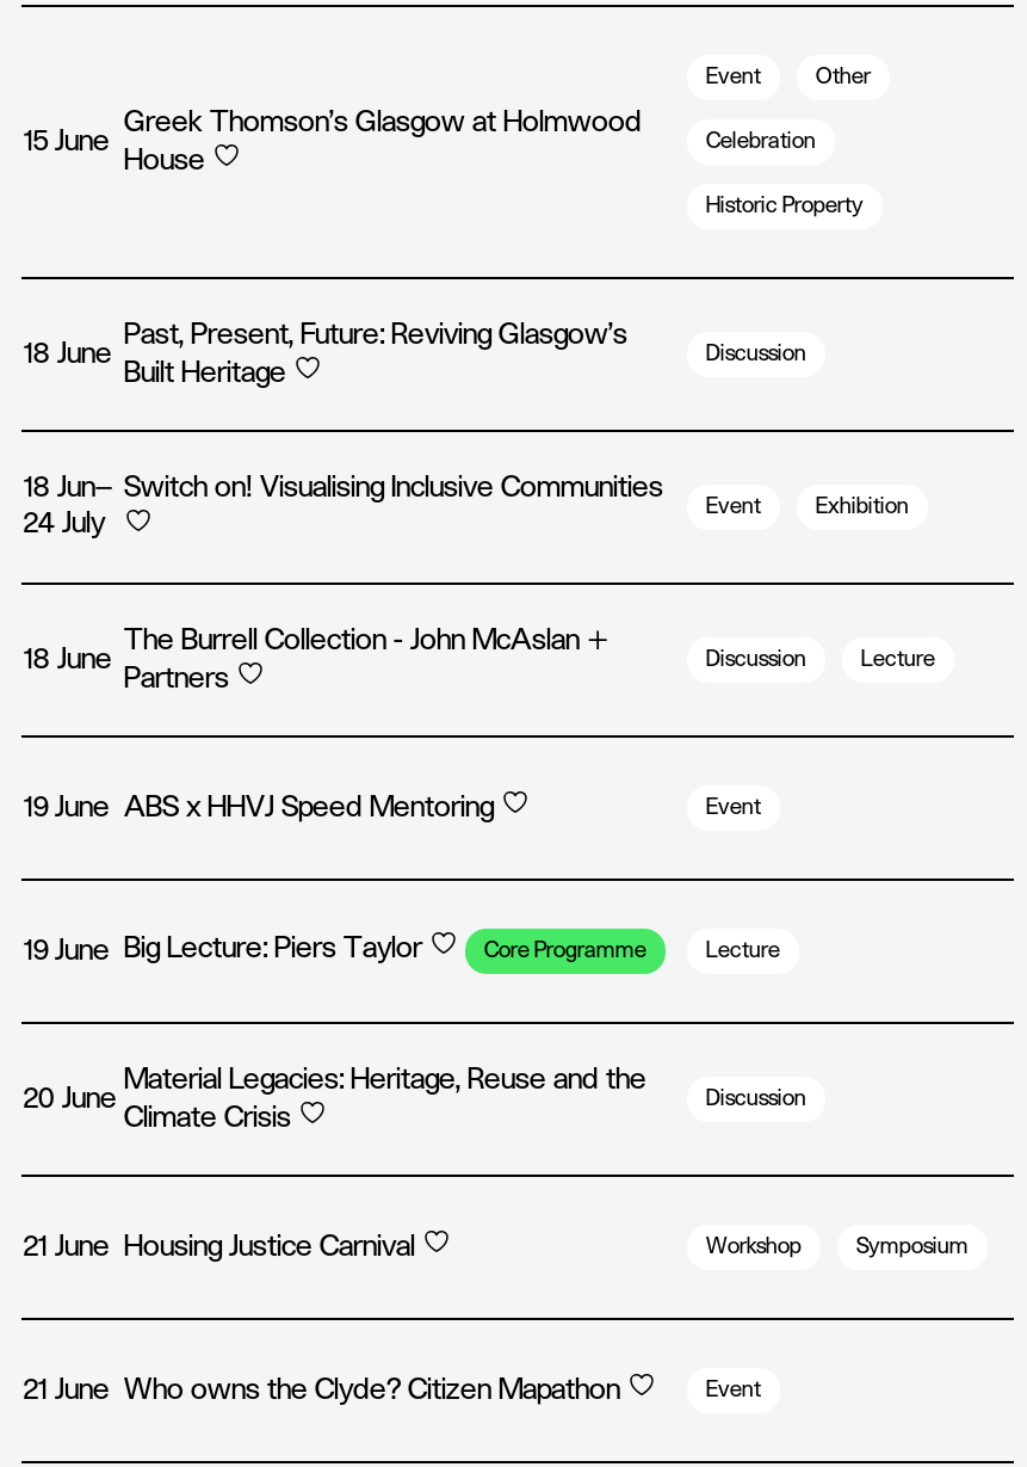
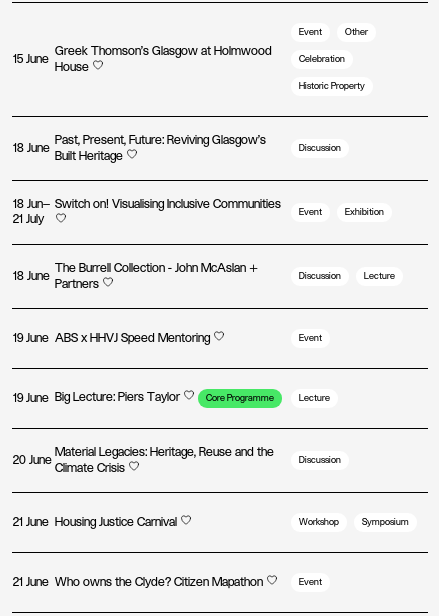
[24,509,105,537] 24 July -> [13,213,44,225] 21 July

